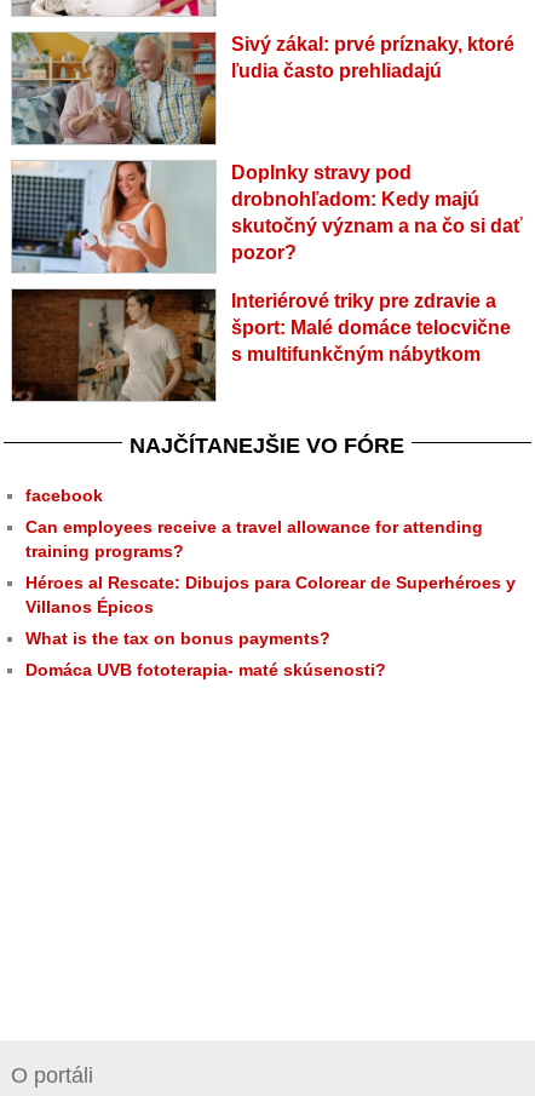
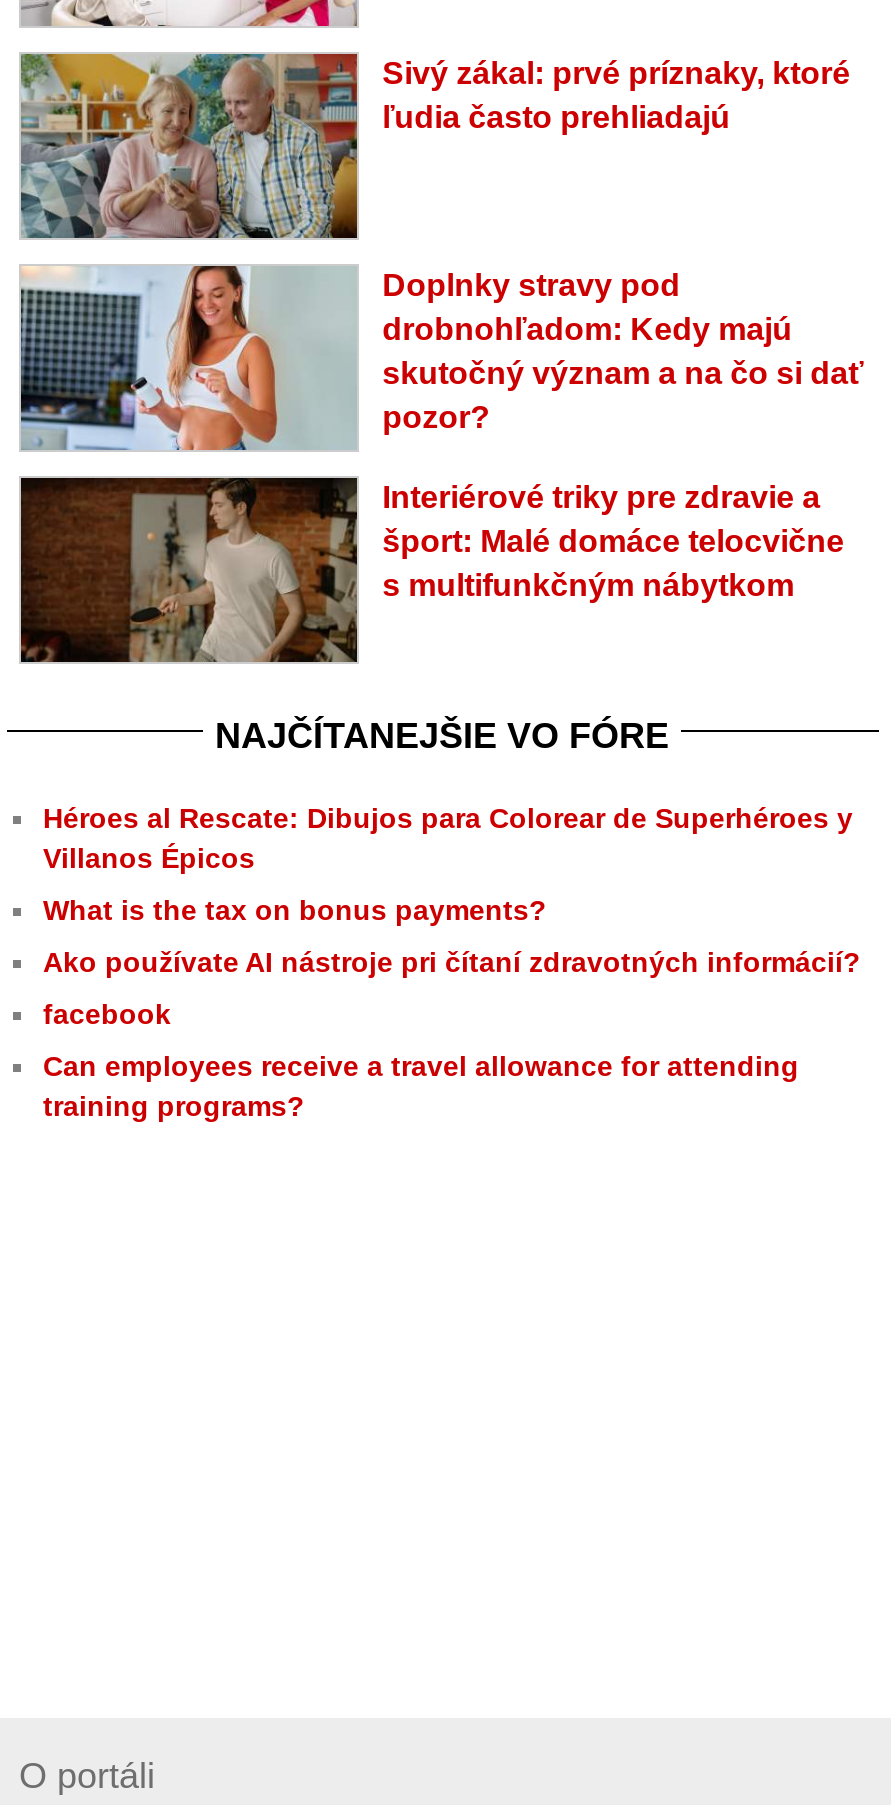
none -> [43,945,861,977] Ako používate AI nástroje pri čítaní zdravotných informácií?
moved [25,485,483,560] -> [43,997,799,1121]: facebook | Can employees receive a travel allowance for attending | training programs?
moved [25,572,516,647] -> [43,801,853,925]: Héroes al Rescate: Dibujos para Colorear de Superhéroes y | Villanos Épicos | What is the tax on bonus payments?
[25,660,386,679] Domáca UVB fototerapia- maté skúsenosti? -> none

